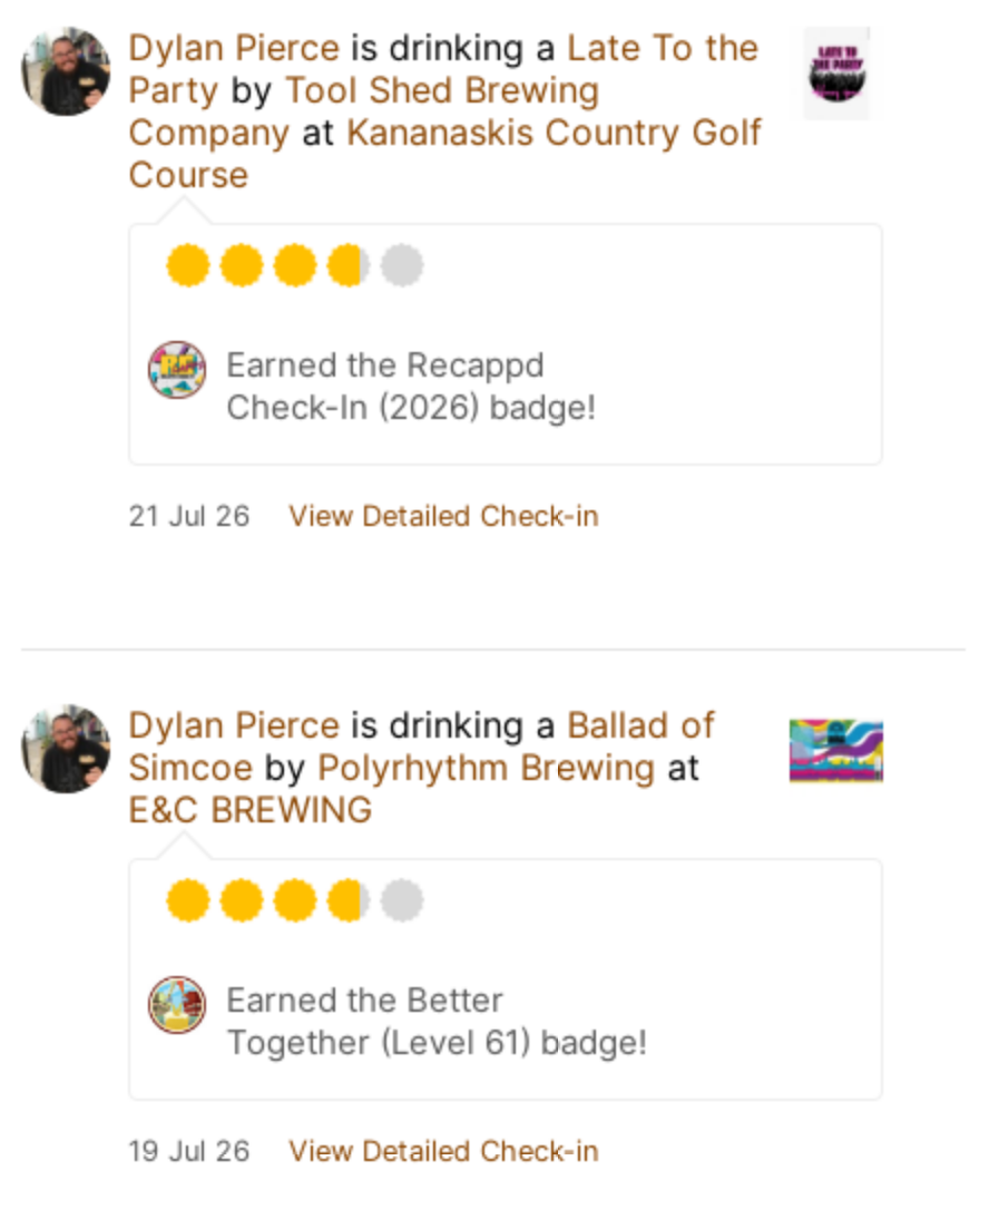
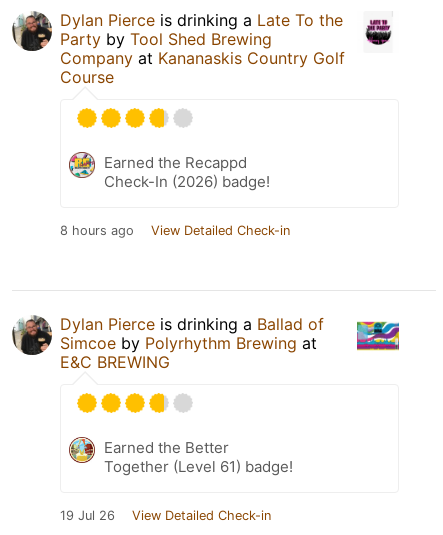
[128,498,598,532] 21 Jul 26 View Detailed Check-in -> [60,223,290,238] 8 hours ago View Detailed Check-in

